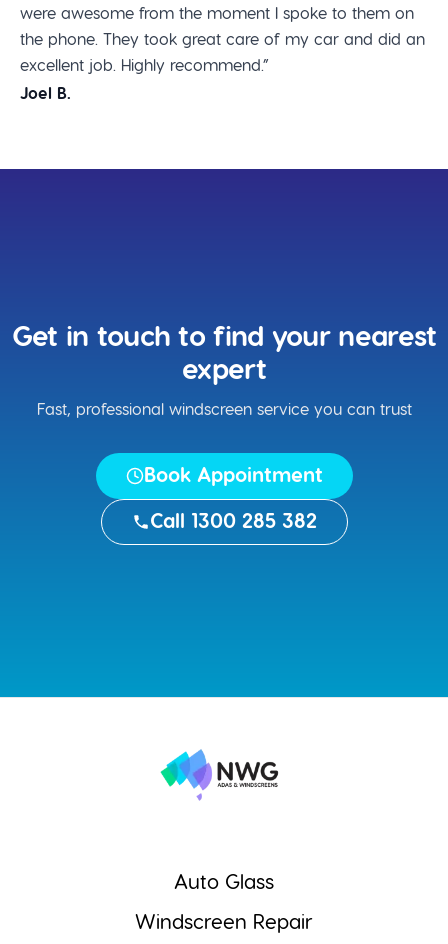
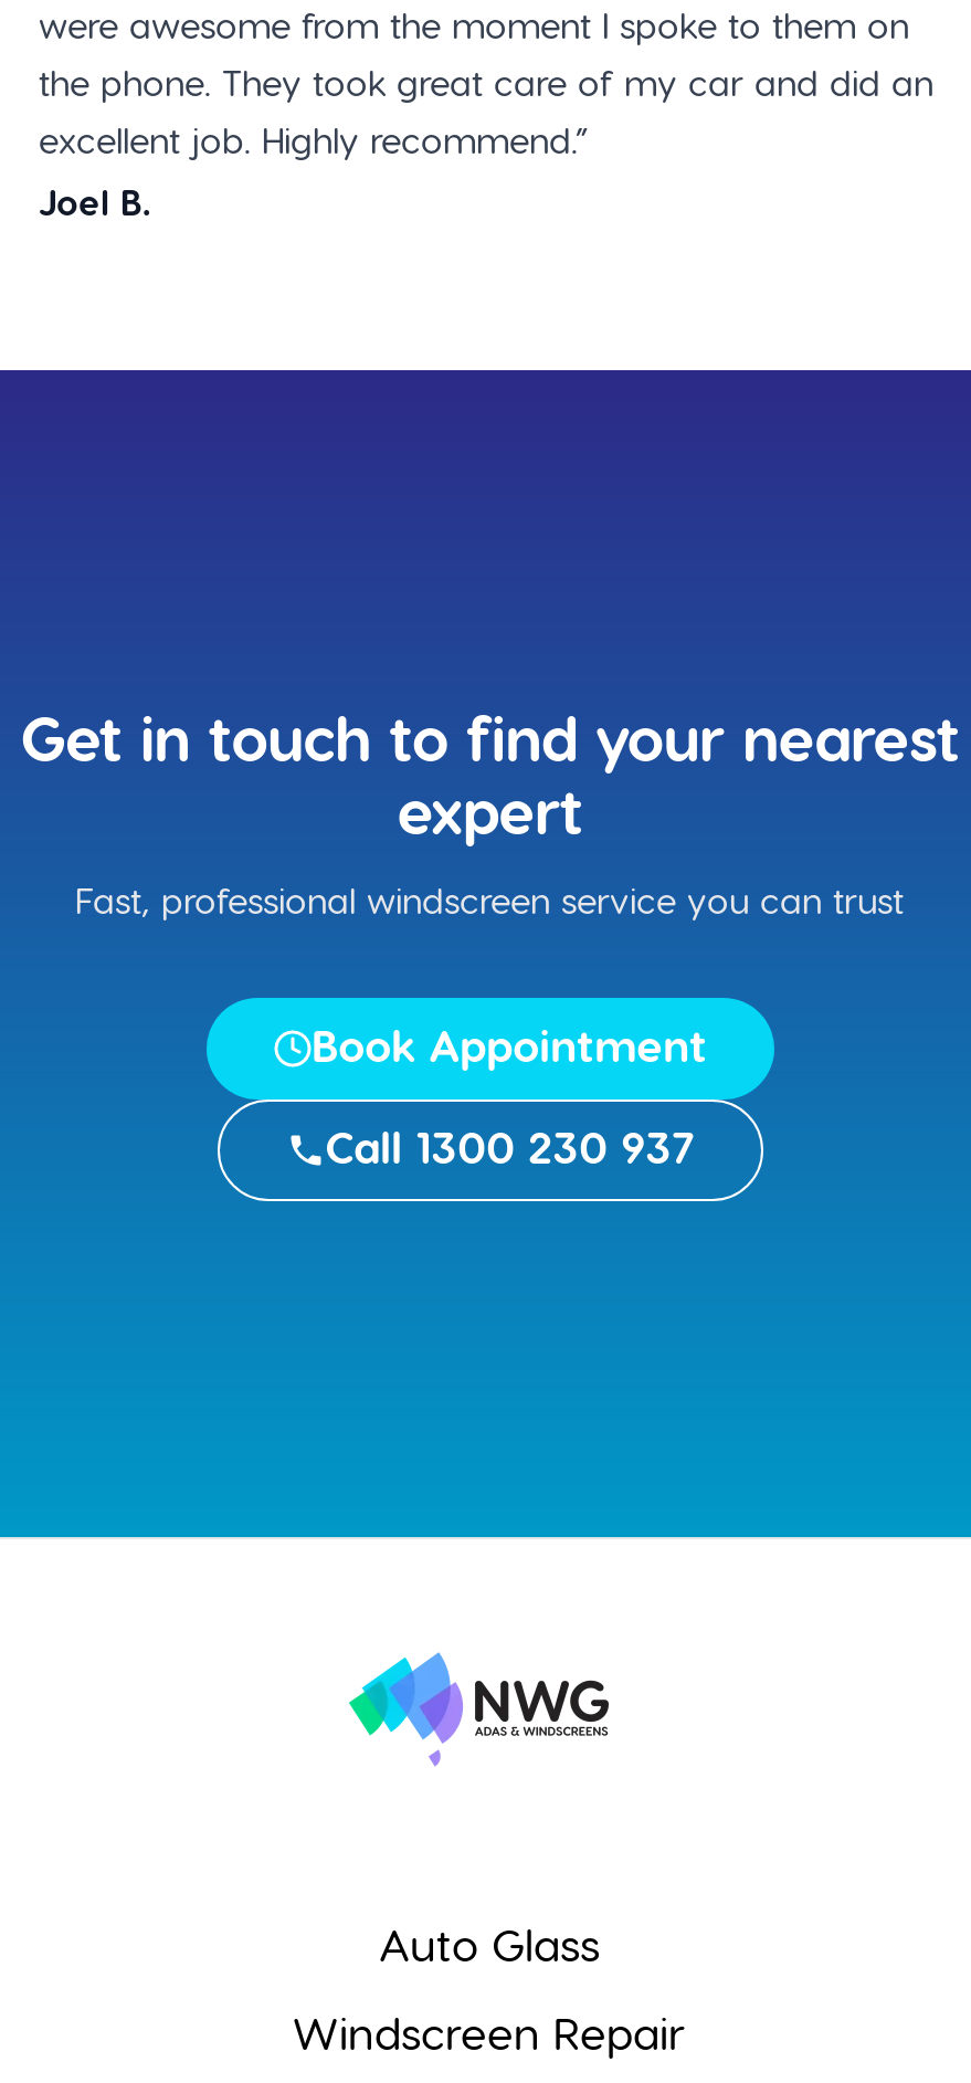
[149,512,316,532] Call 1300 285 382 -> [325,1128,694,1172] Call 1300 230 937

